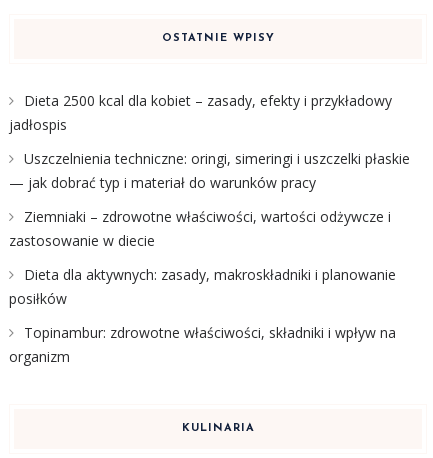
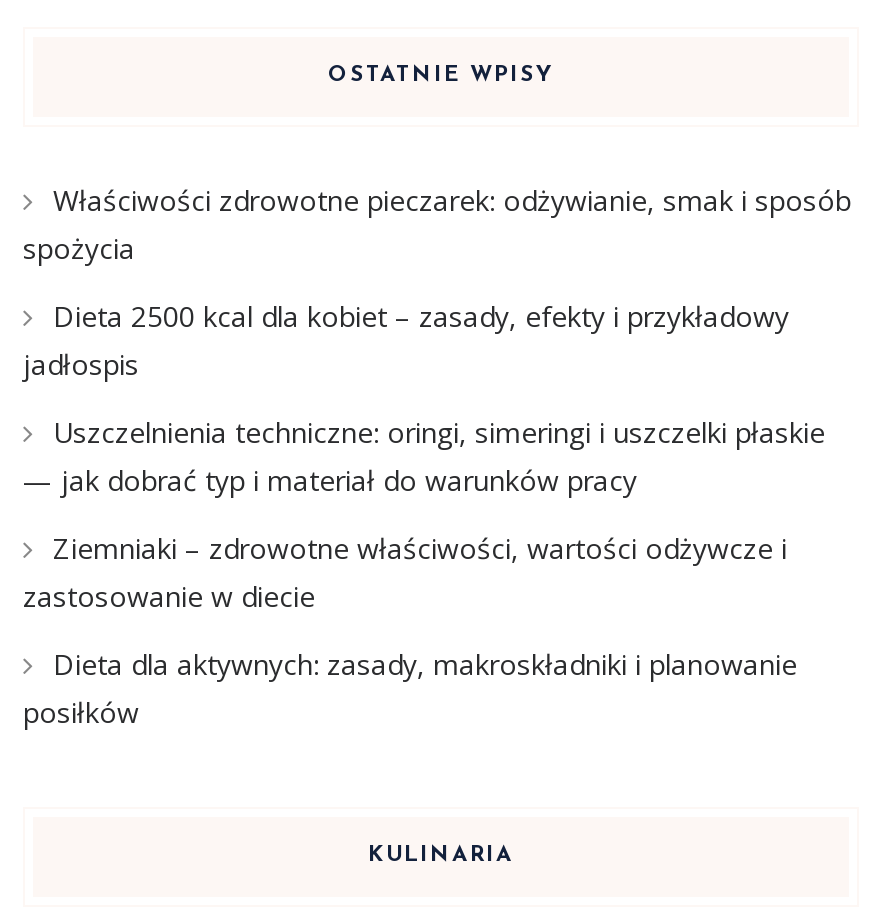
none -> [23,180,851,266] Właściwości zdrowotne pieczarek: odżywianie, smak i sposób | spożycia
moved [9,91,410,308] -> [23,296,825,730]: Dieta 2500 kcal dla kobiet – zasady, efekty i przykładowy | jadłospis | Uszczelnienia techniczne: oringi, simeringi i uszczelki płaskie | — jak dobrać typ i materiał do warunków pracy | Ziemniaki – zdrowotne właściwości, wartości odżywcze i | zastosowanie w diecie | Dieta dla aktywnych: zasady, makroskładniki i planowanie | posiłków
[9,323,396,366] Topinambur: zdrowotne właściwości, składniki i wpływ na | organizm -> none

